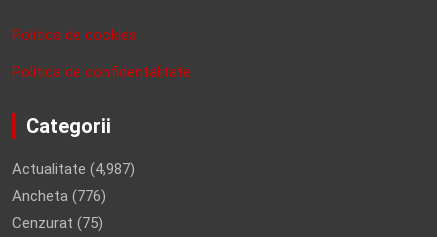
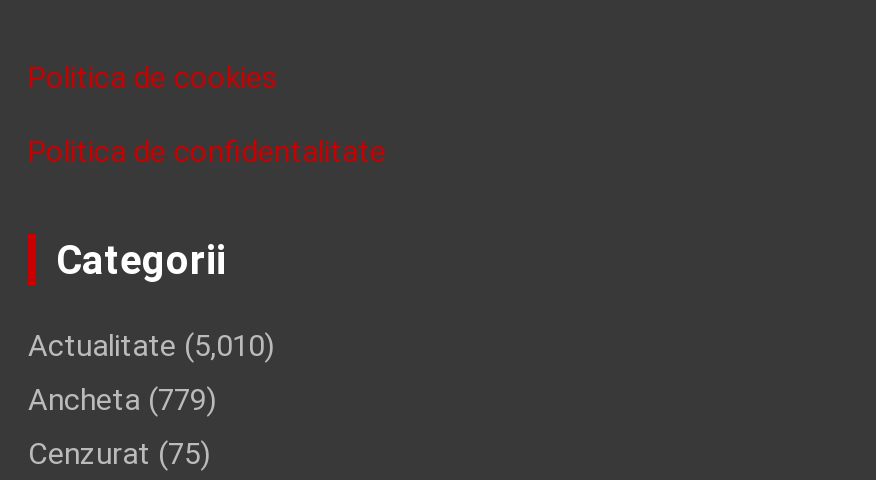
[12,159,135,177] Actualitate (4,987) -> [28,327,274,363] Actualitate (5,010)
[12,186,106,204] Ancheta (776) -> [28,381,216,417] Ancheta (779)

